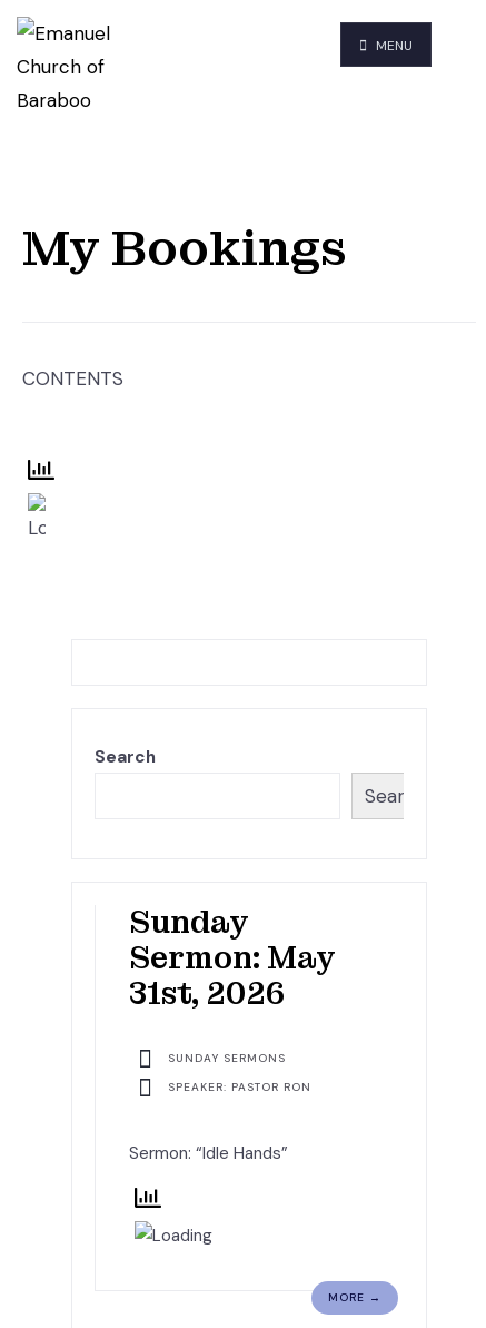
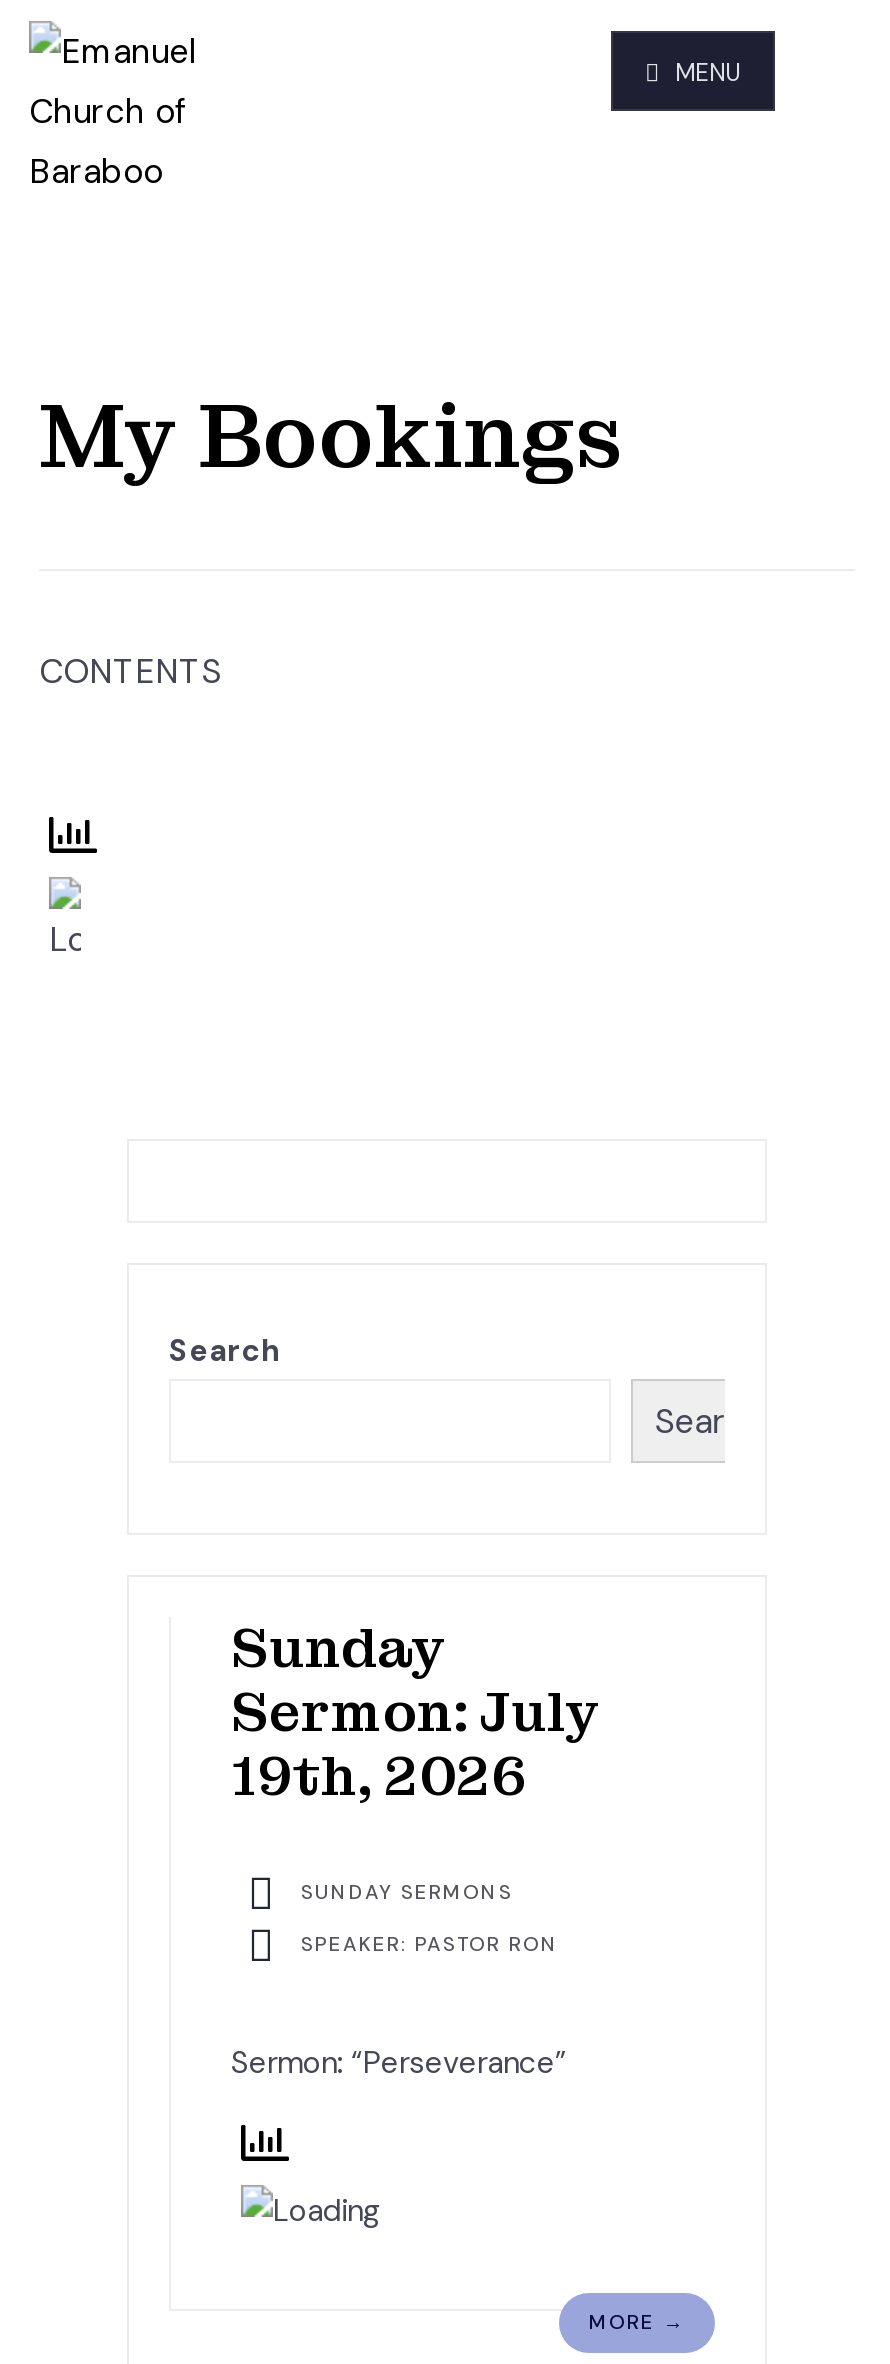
[129,939,336,1013] Sermon: May | 31st, 2026 -> [231,1677,601,1811] Sermon: July | 19th, 2026
[129,1142,288,1165] Sermon: “Idle Hands” -> [231,2043,567,2083] Sermon: “Perseverance”

